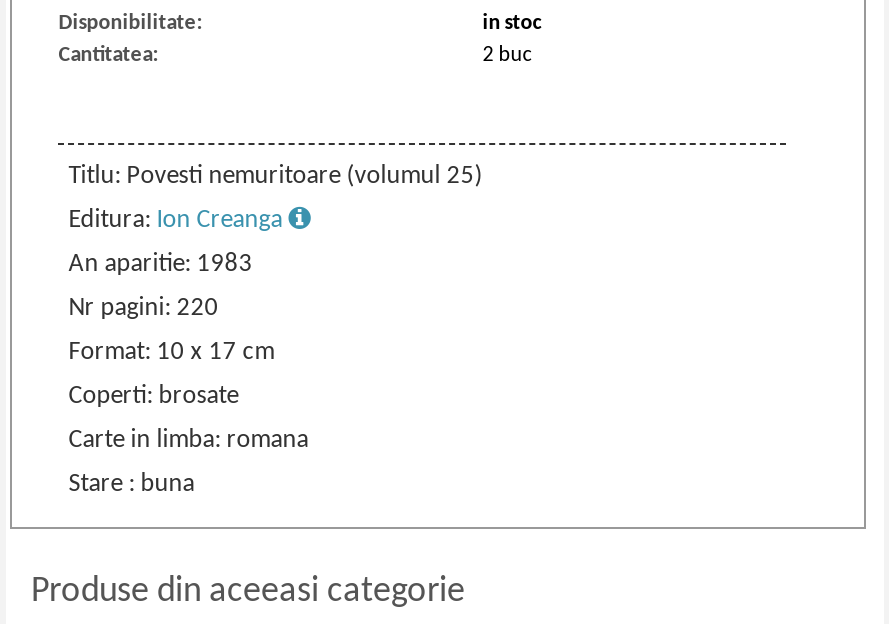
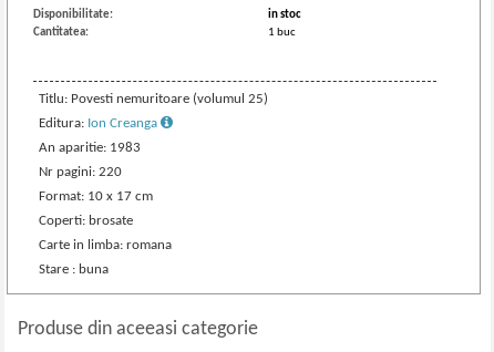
[483,45,533,67] 2 buc -> [268,27,296,39] 1 buc

